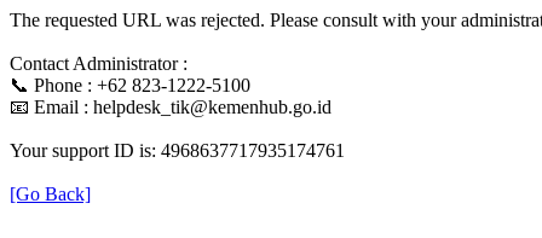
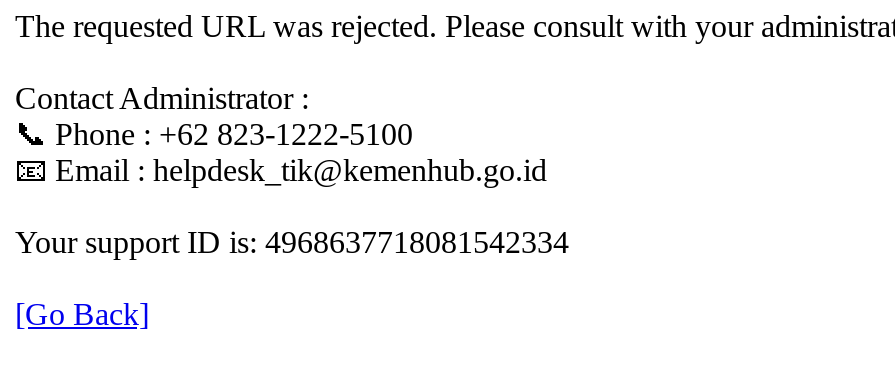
[10,140,345,161] Your support ID is: 4968637717935174761 -> [15,225,569,259] Your support ID is: 4968637718081542334

